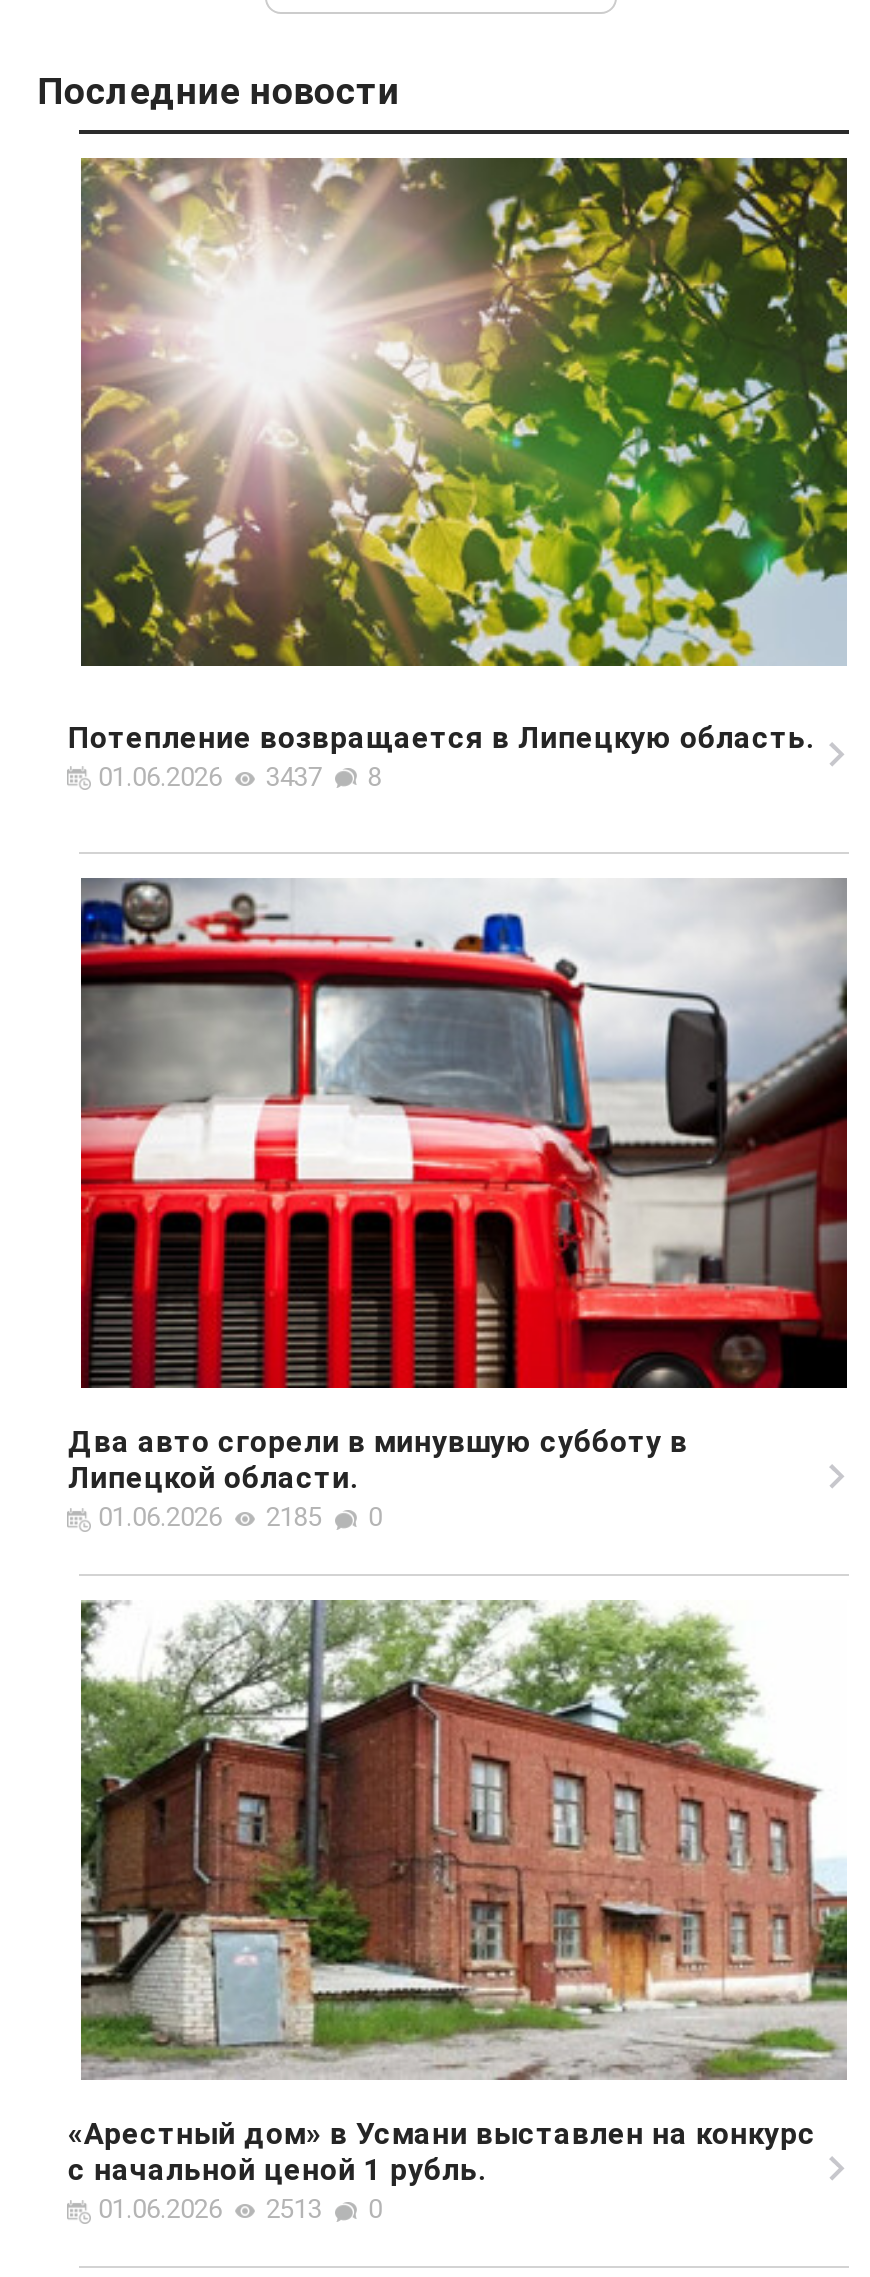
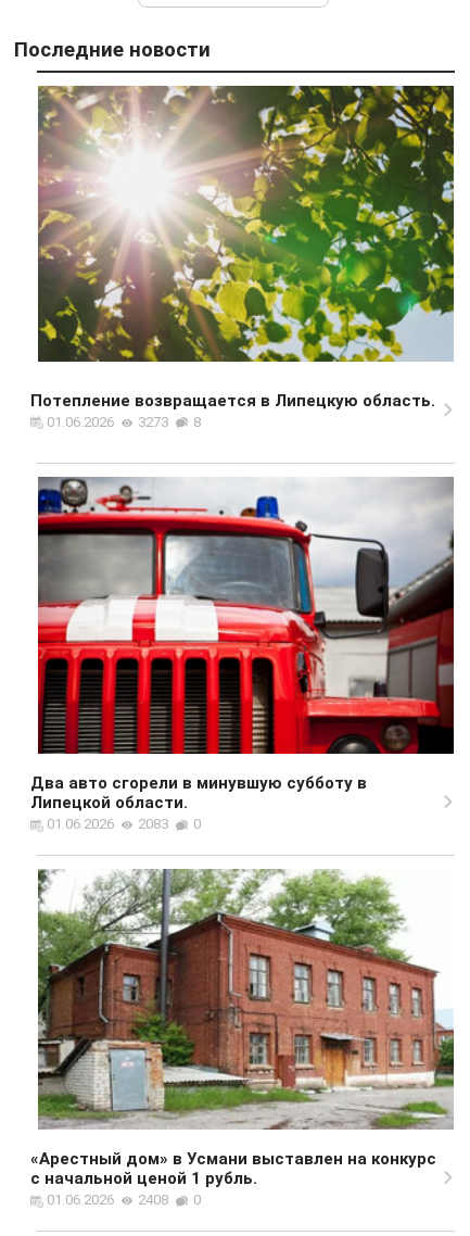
[98,762,382,792] 01.06.2026 3437 8 -> [47,414,201,430] 01.06.2026 3273 8
[98,1502,382,1532] 01.06.2026 2185 0 -> [47,816,201,832] 01.06.2026 2083 0
[98,2195,382,2225] 01.06.2026 2513 0 -> [47,1192,201,1208] 01.06.2026 2408 0

